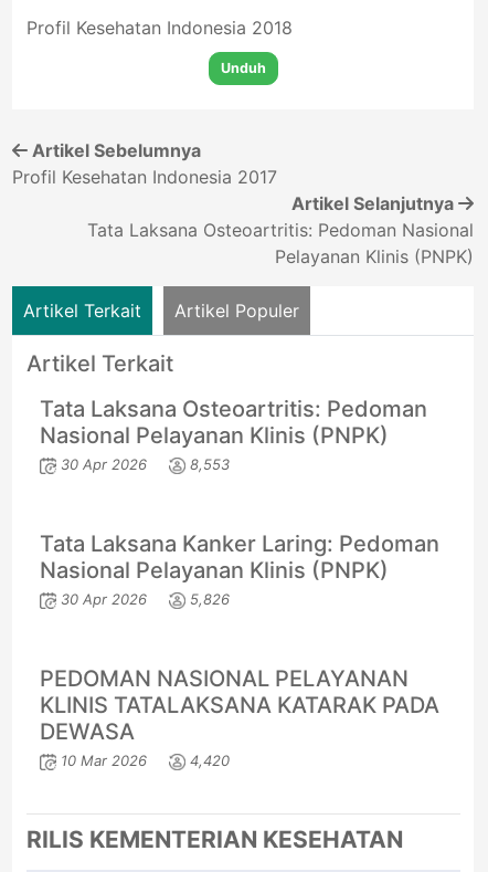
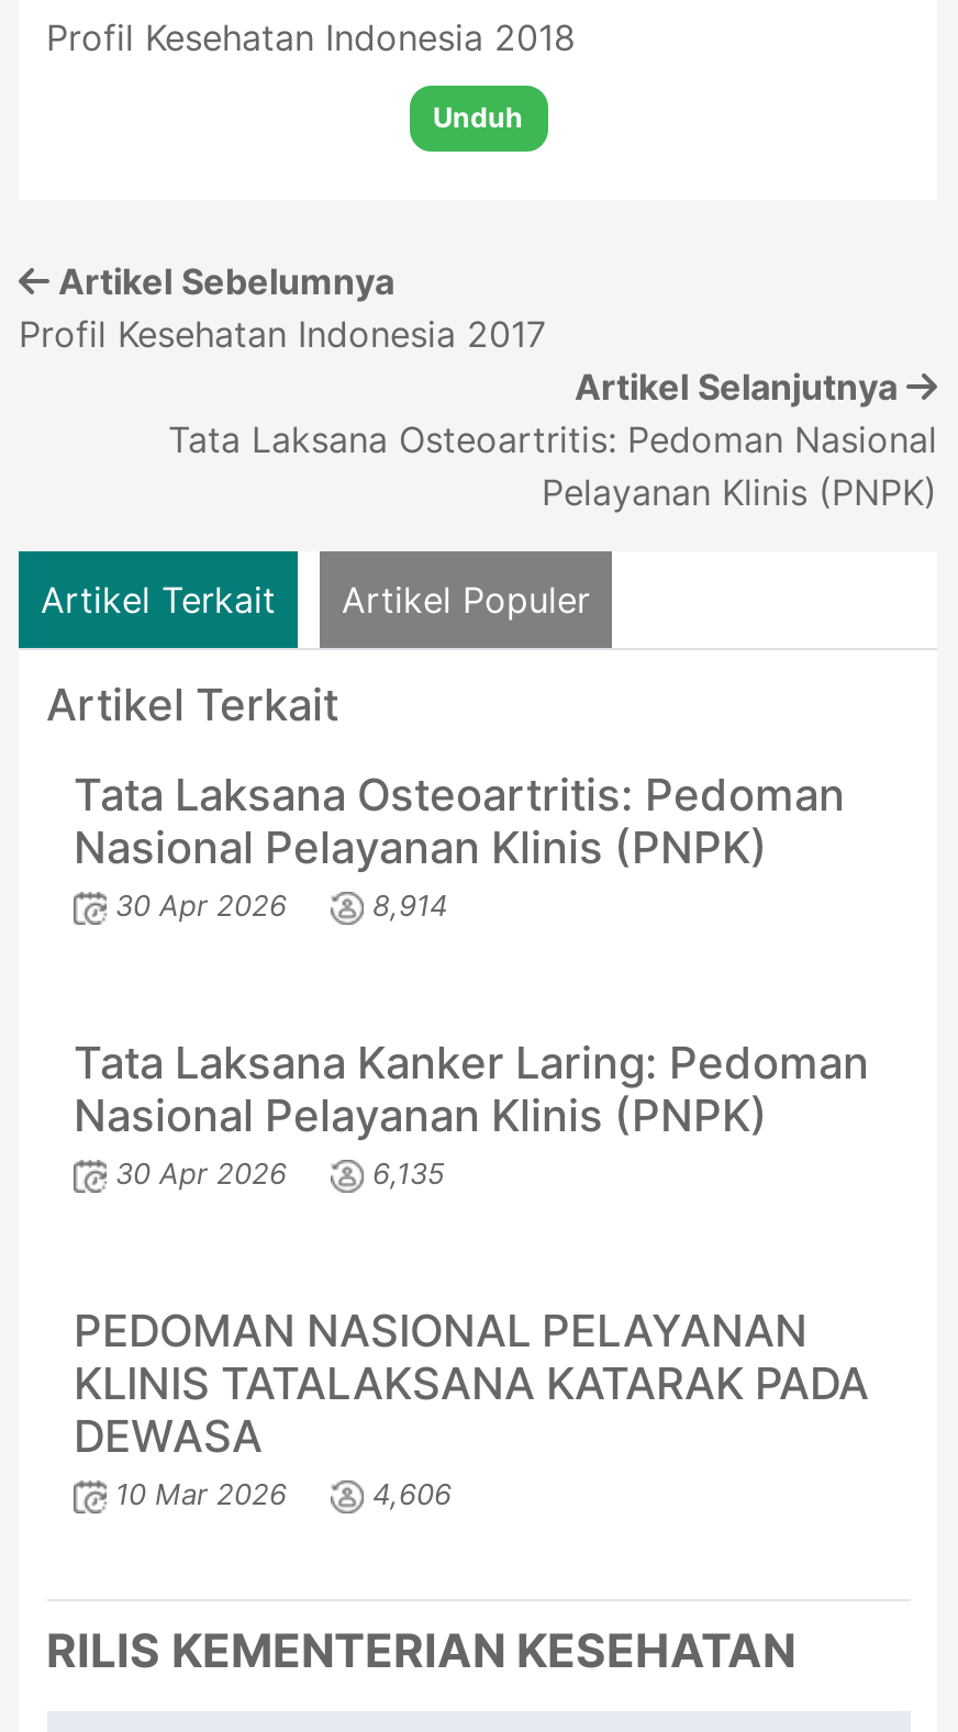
[185,456,230,473] 8,553 -> [364,888,447,923] 8,914
[185,591,230,608] 5,826 -> [364,1156,445,1191] 6,135
[185,752,230,770] 4,420 -> [364,1477,452,1512] 4,606

